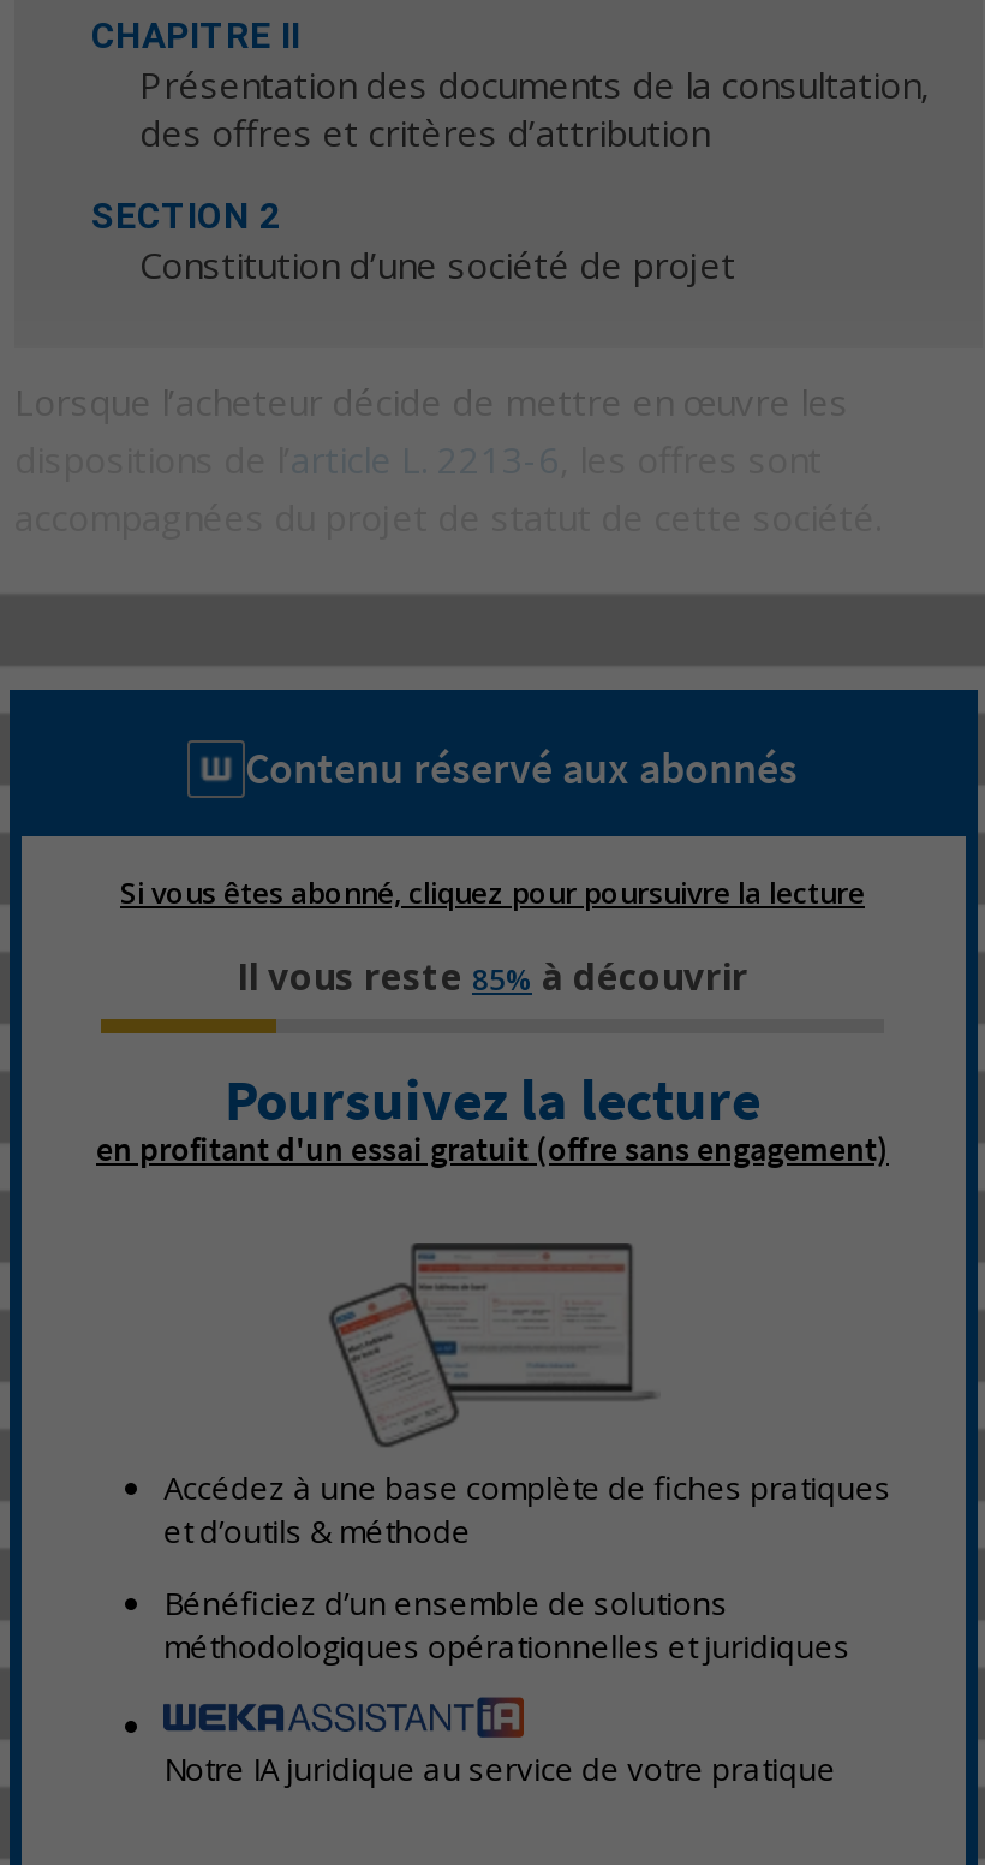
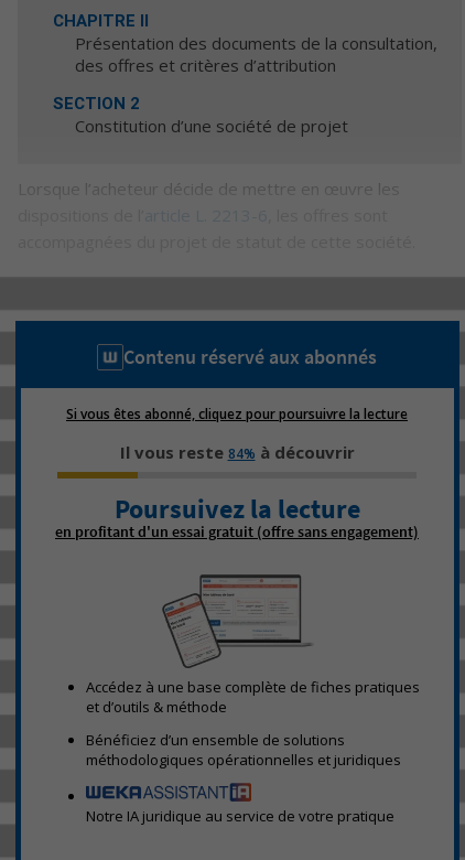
[237,952,748,1000] Il vous reste 85% à découvrir -> [120,441,354,463] Il vous reste 84% à découvrir

